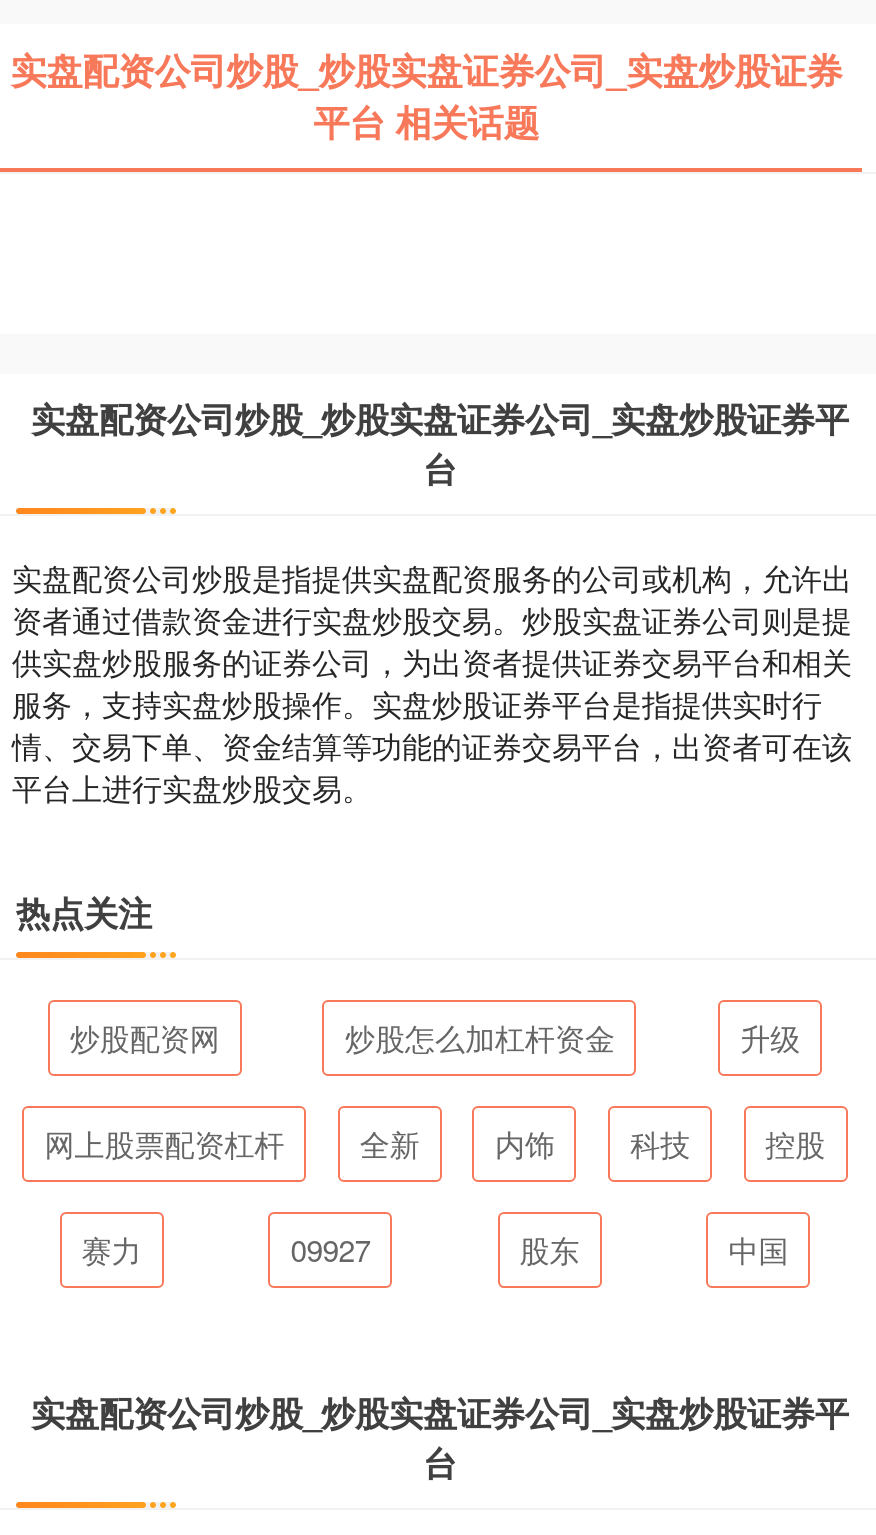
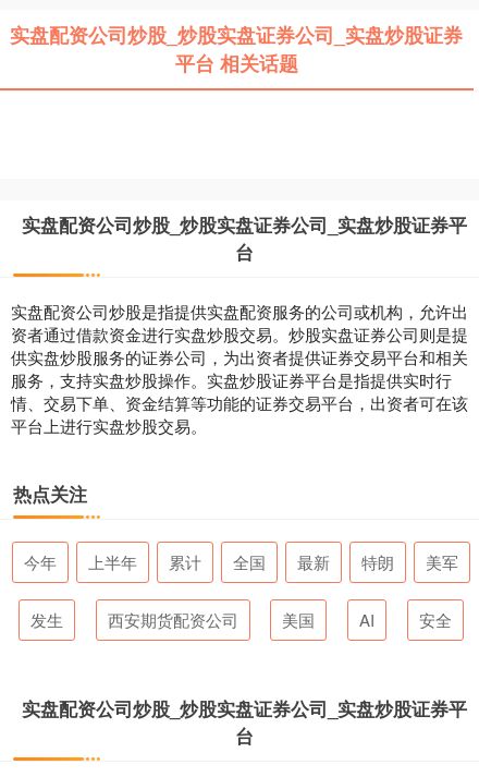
[45,1016,825,1270] 炒股配资网 | 炒股怎么加杠杆资金 | 升级 | 网上股票配资杠杆 | 全新 | 内饰 | 科技 | 控股 | 赛力 | 09927 | 股东 | 中国 -> [24,550,458,631] 今年 | 上半年 | 累计 | 全国 | 最新 | 特朗 | 美军 | 发生 | 西安期货配资公司 | 美国 | AI | 安全

